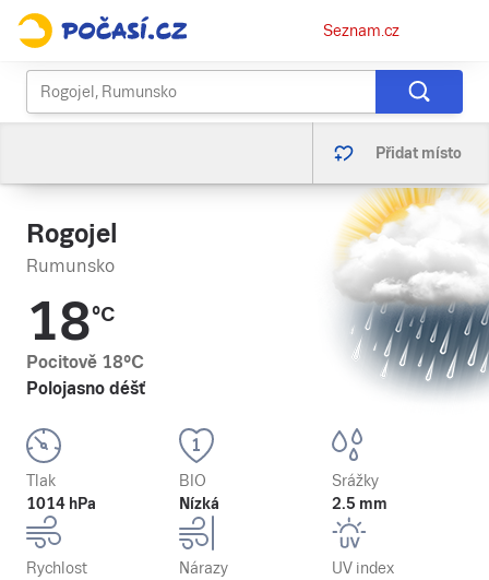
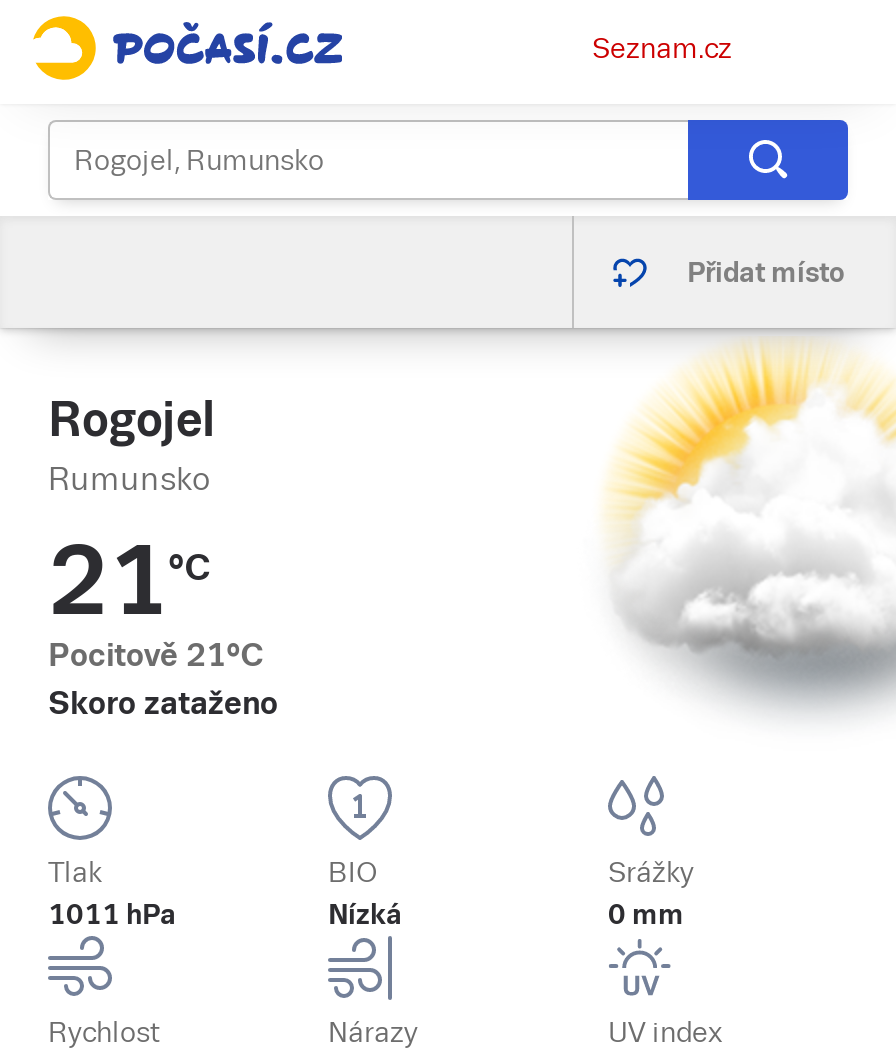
[336,187,486,380] [image] -> [610,336,890,686] [image]
[26,292,145,399] 18°C | Pocitově 18°C | Polojasno déšť -> [48,526,278,722] 21°C | Pocitově 21°C | Skoro zataženo
[26,495,96,512] 1014 hPa -> [48,898,176,930] 1011 hPa
[332,495,387,512] 2.5 mm -> [608,898,684,930] 0 mm

